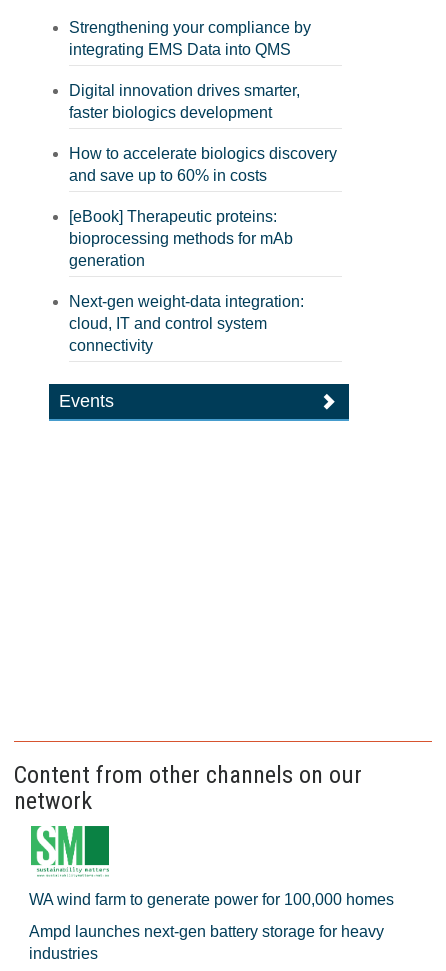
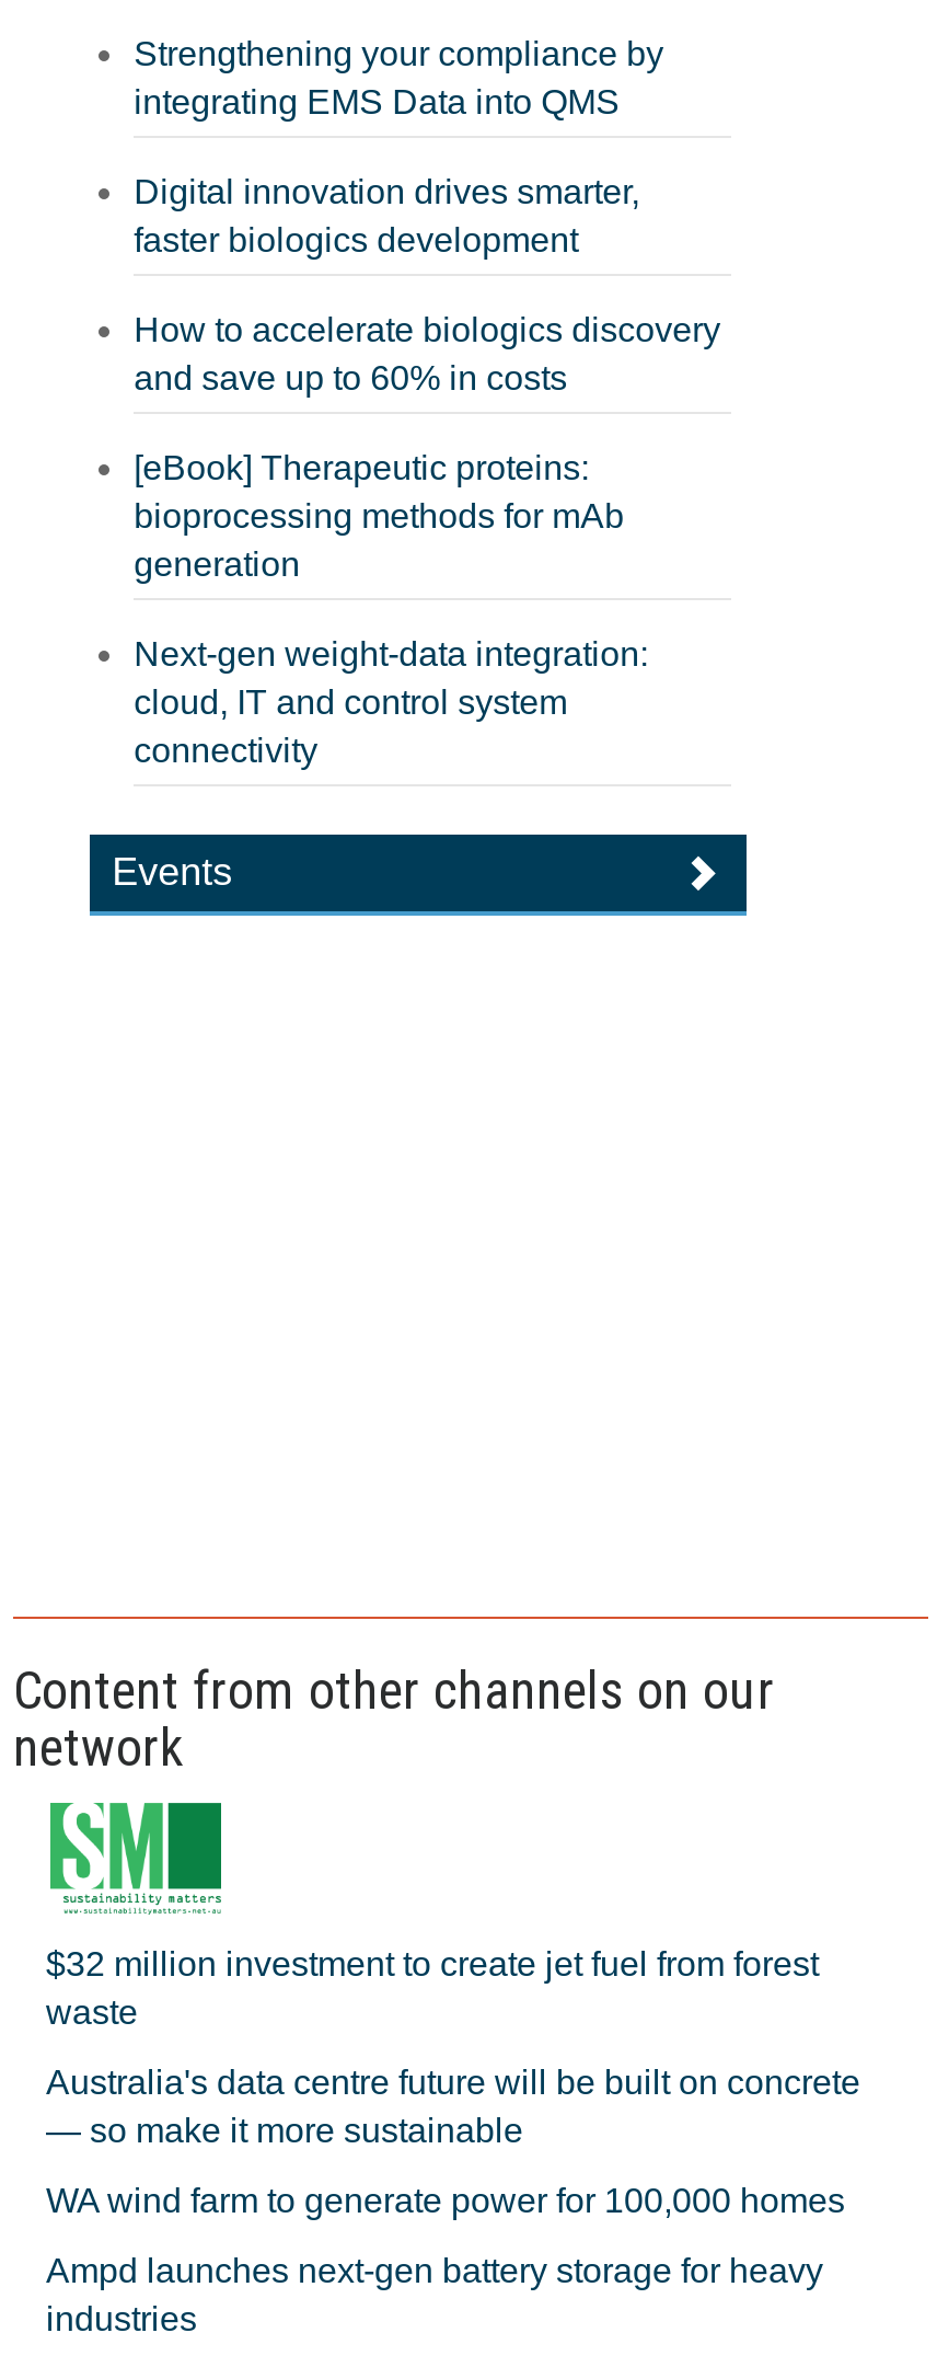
none -> [46,1945,860,2149] $32 million investment to create jet fuel from forest | waste | Australia's data centre future will be built on concrete | — so make it more sustainable

